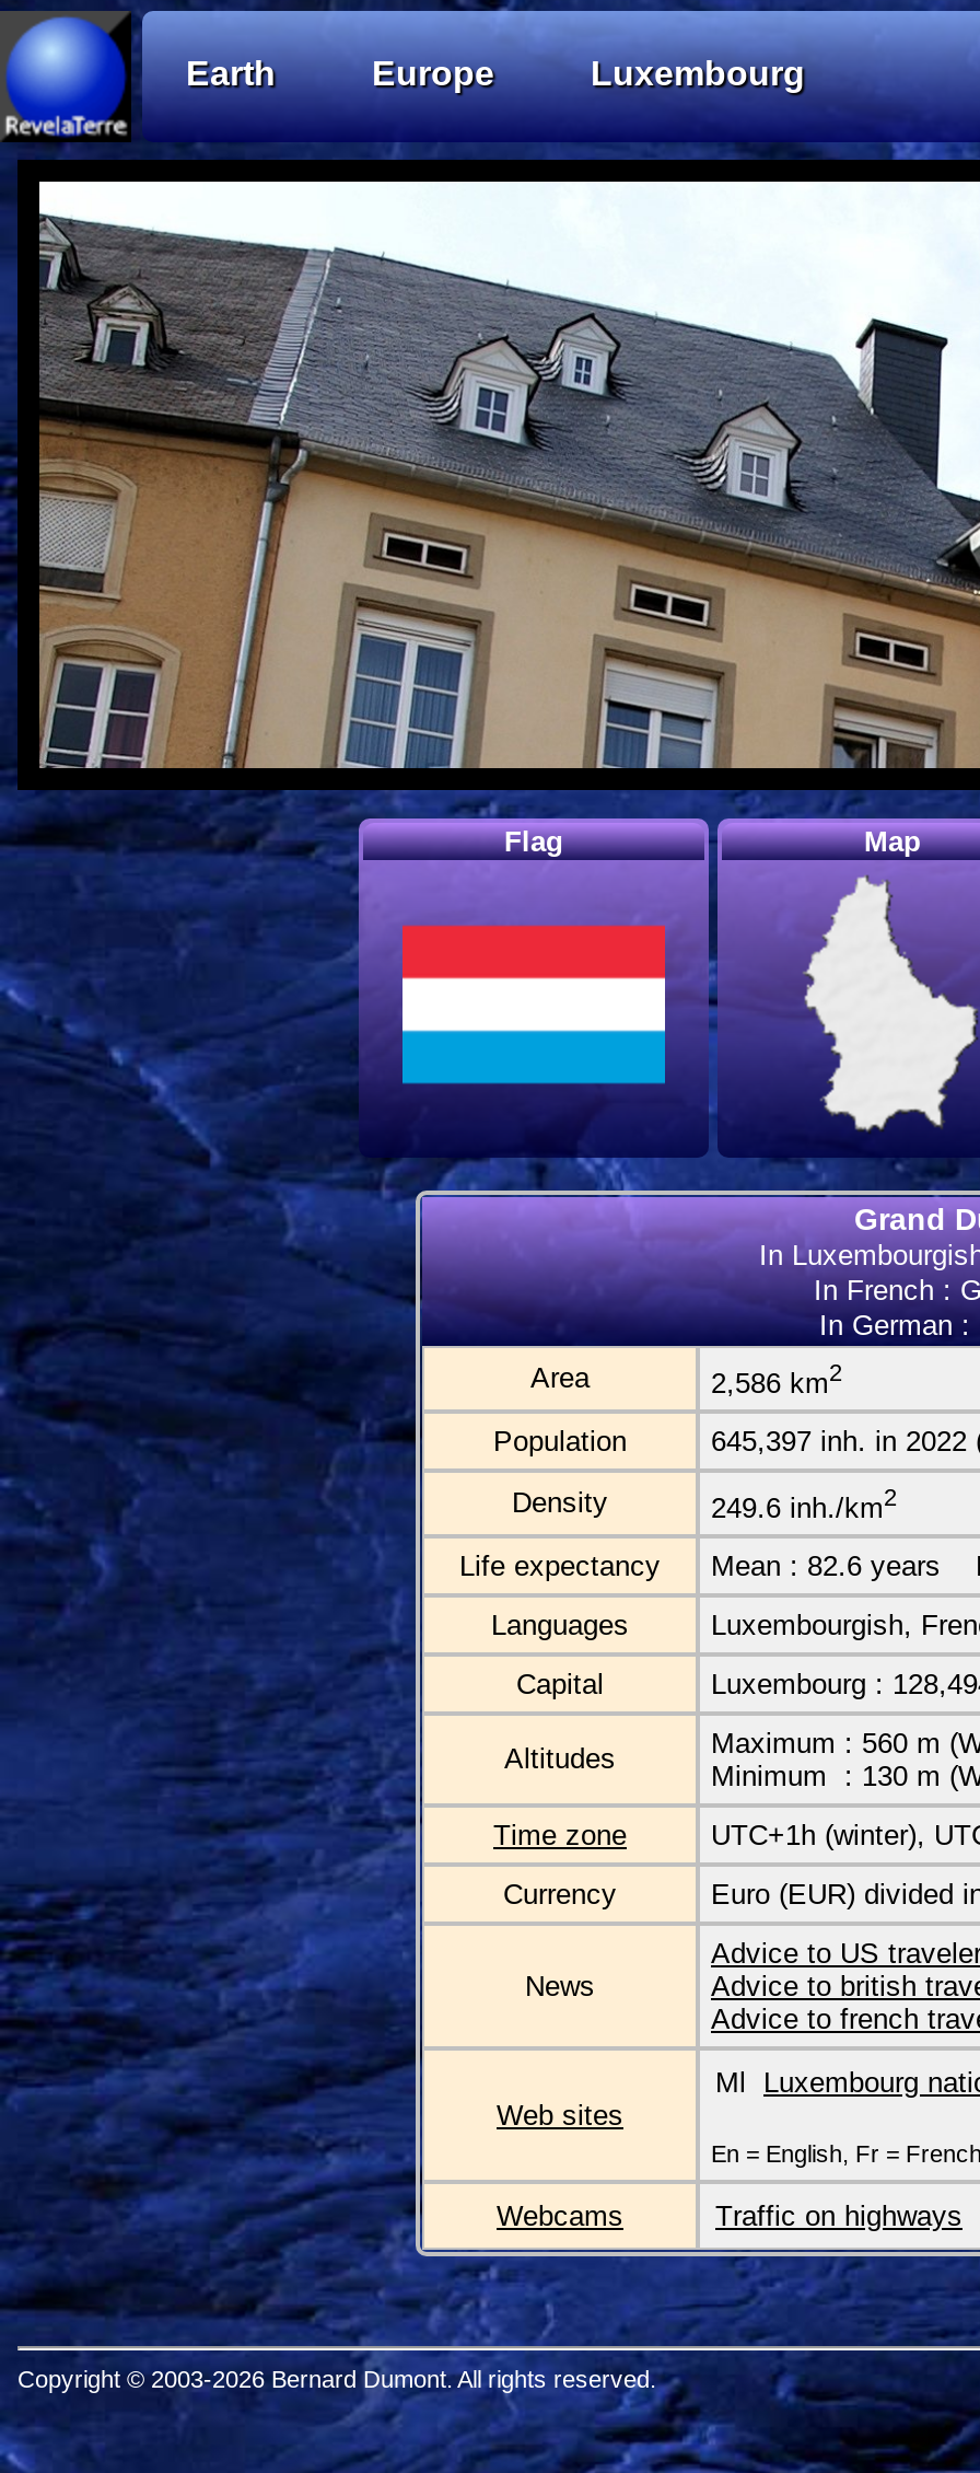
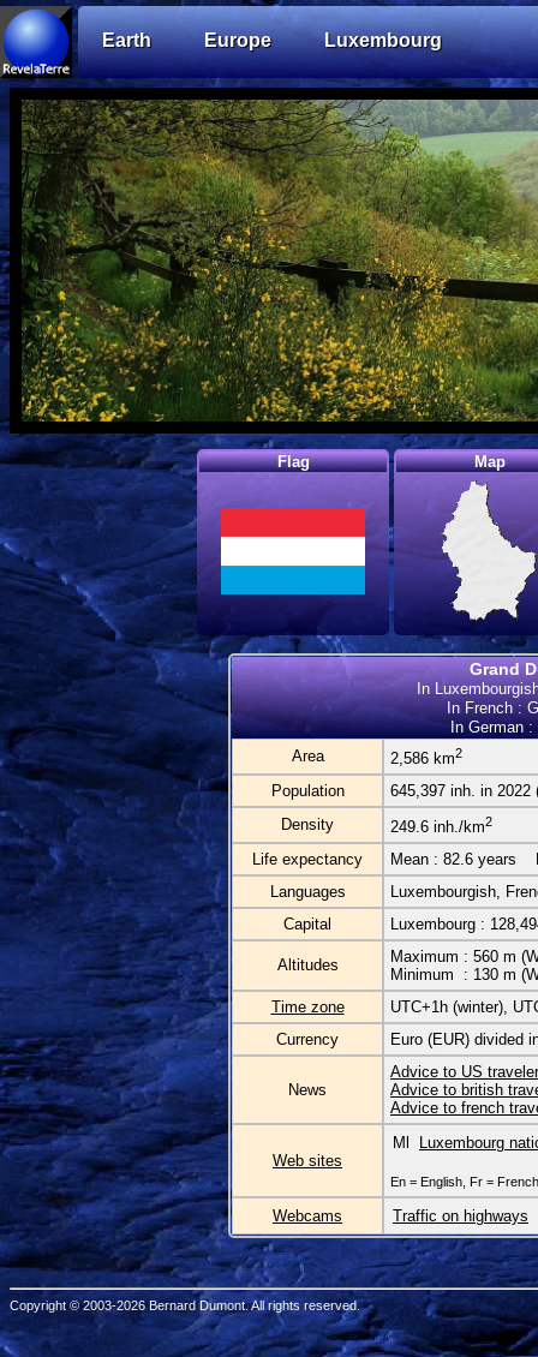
[37,179,973,770] [image] -> [22,98,534,423] [image]

